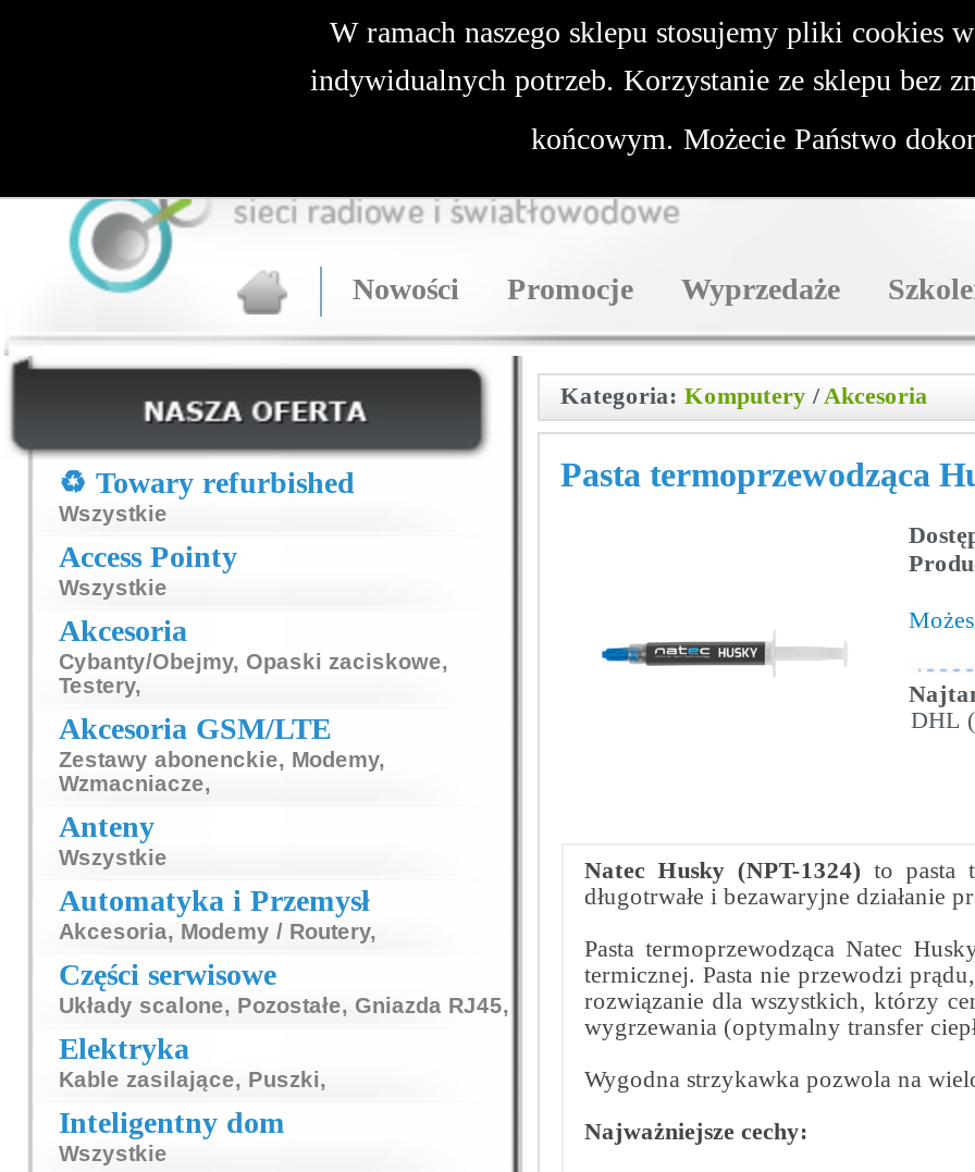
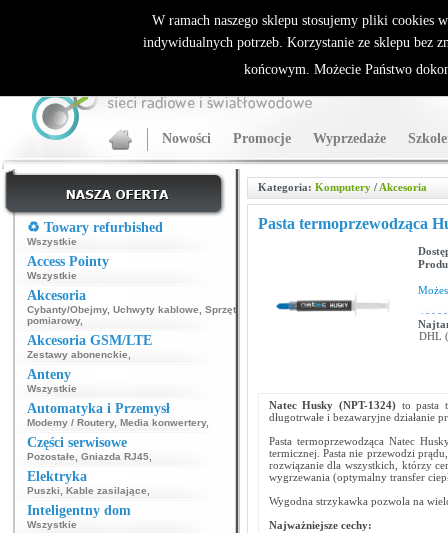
[59,650,448,698] Cybanty/Obejmy, Opaski zaciskowe, | Testery, -> [27,304,236,326] Cybanty/Obejmy, Uchwyty kablowe, Sprzęt | pomiarowy,
[59,748,385,795] Zestawy abonenckie, Modemy, | Wzmacniacze, -> [27,349,131,360] Zestawy abonenckie,
[59,920,377,943] Akcesoria, Modemy / Routery, -> [27,417,209,428] Modemy / Routery, Media konwertery,
[59,994,509,1017] Układy scalone, Pozostałe, Gniazda RJ45, -> [27,451,152,462] Pozostałe, Gniazda RJ45,
[59,1068,326,1091] Kable zasilające, Puszki, -> [27,485,150,496] Puszki, Kable zasilające,

